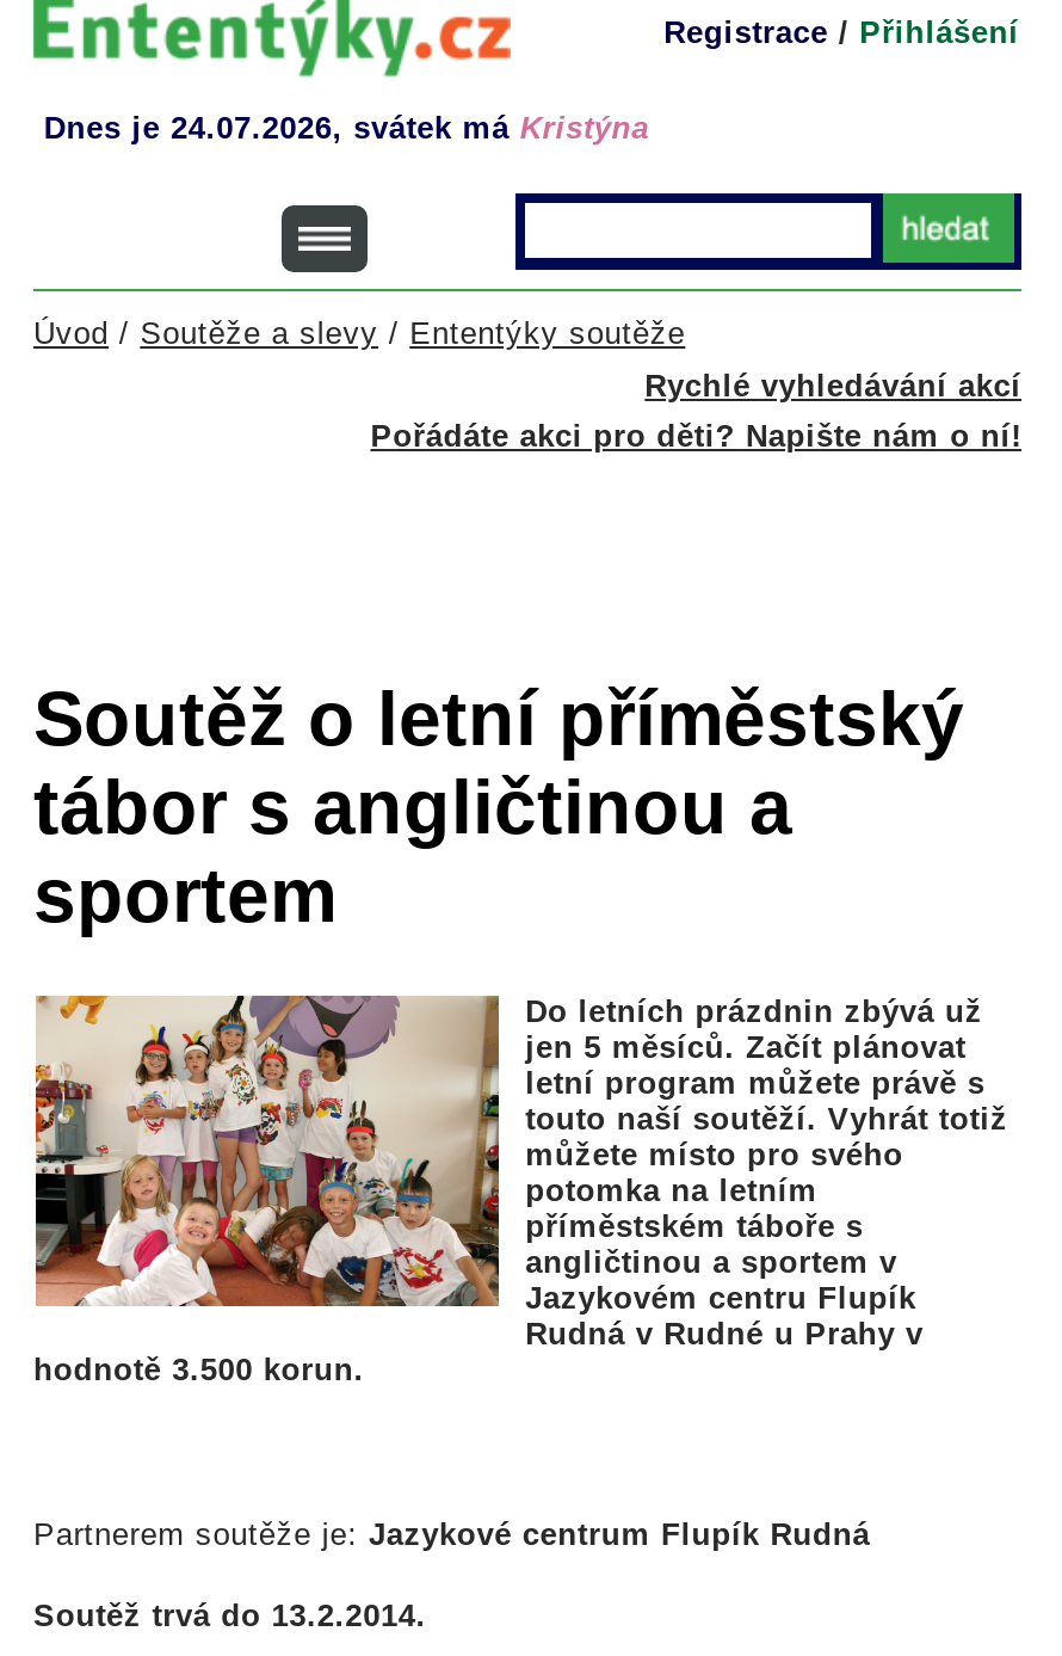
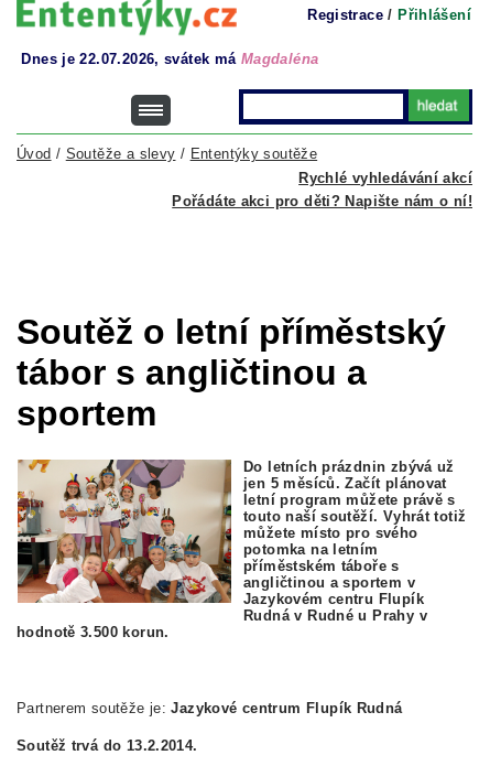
[44,110,649,146] Dnes je 24.07.2026, svátek má Kristýna -> [21,51,319,67] Dnes je 22.07.2026, svátek má Magdaléna

